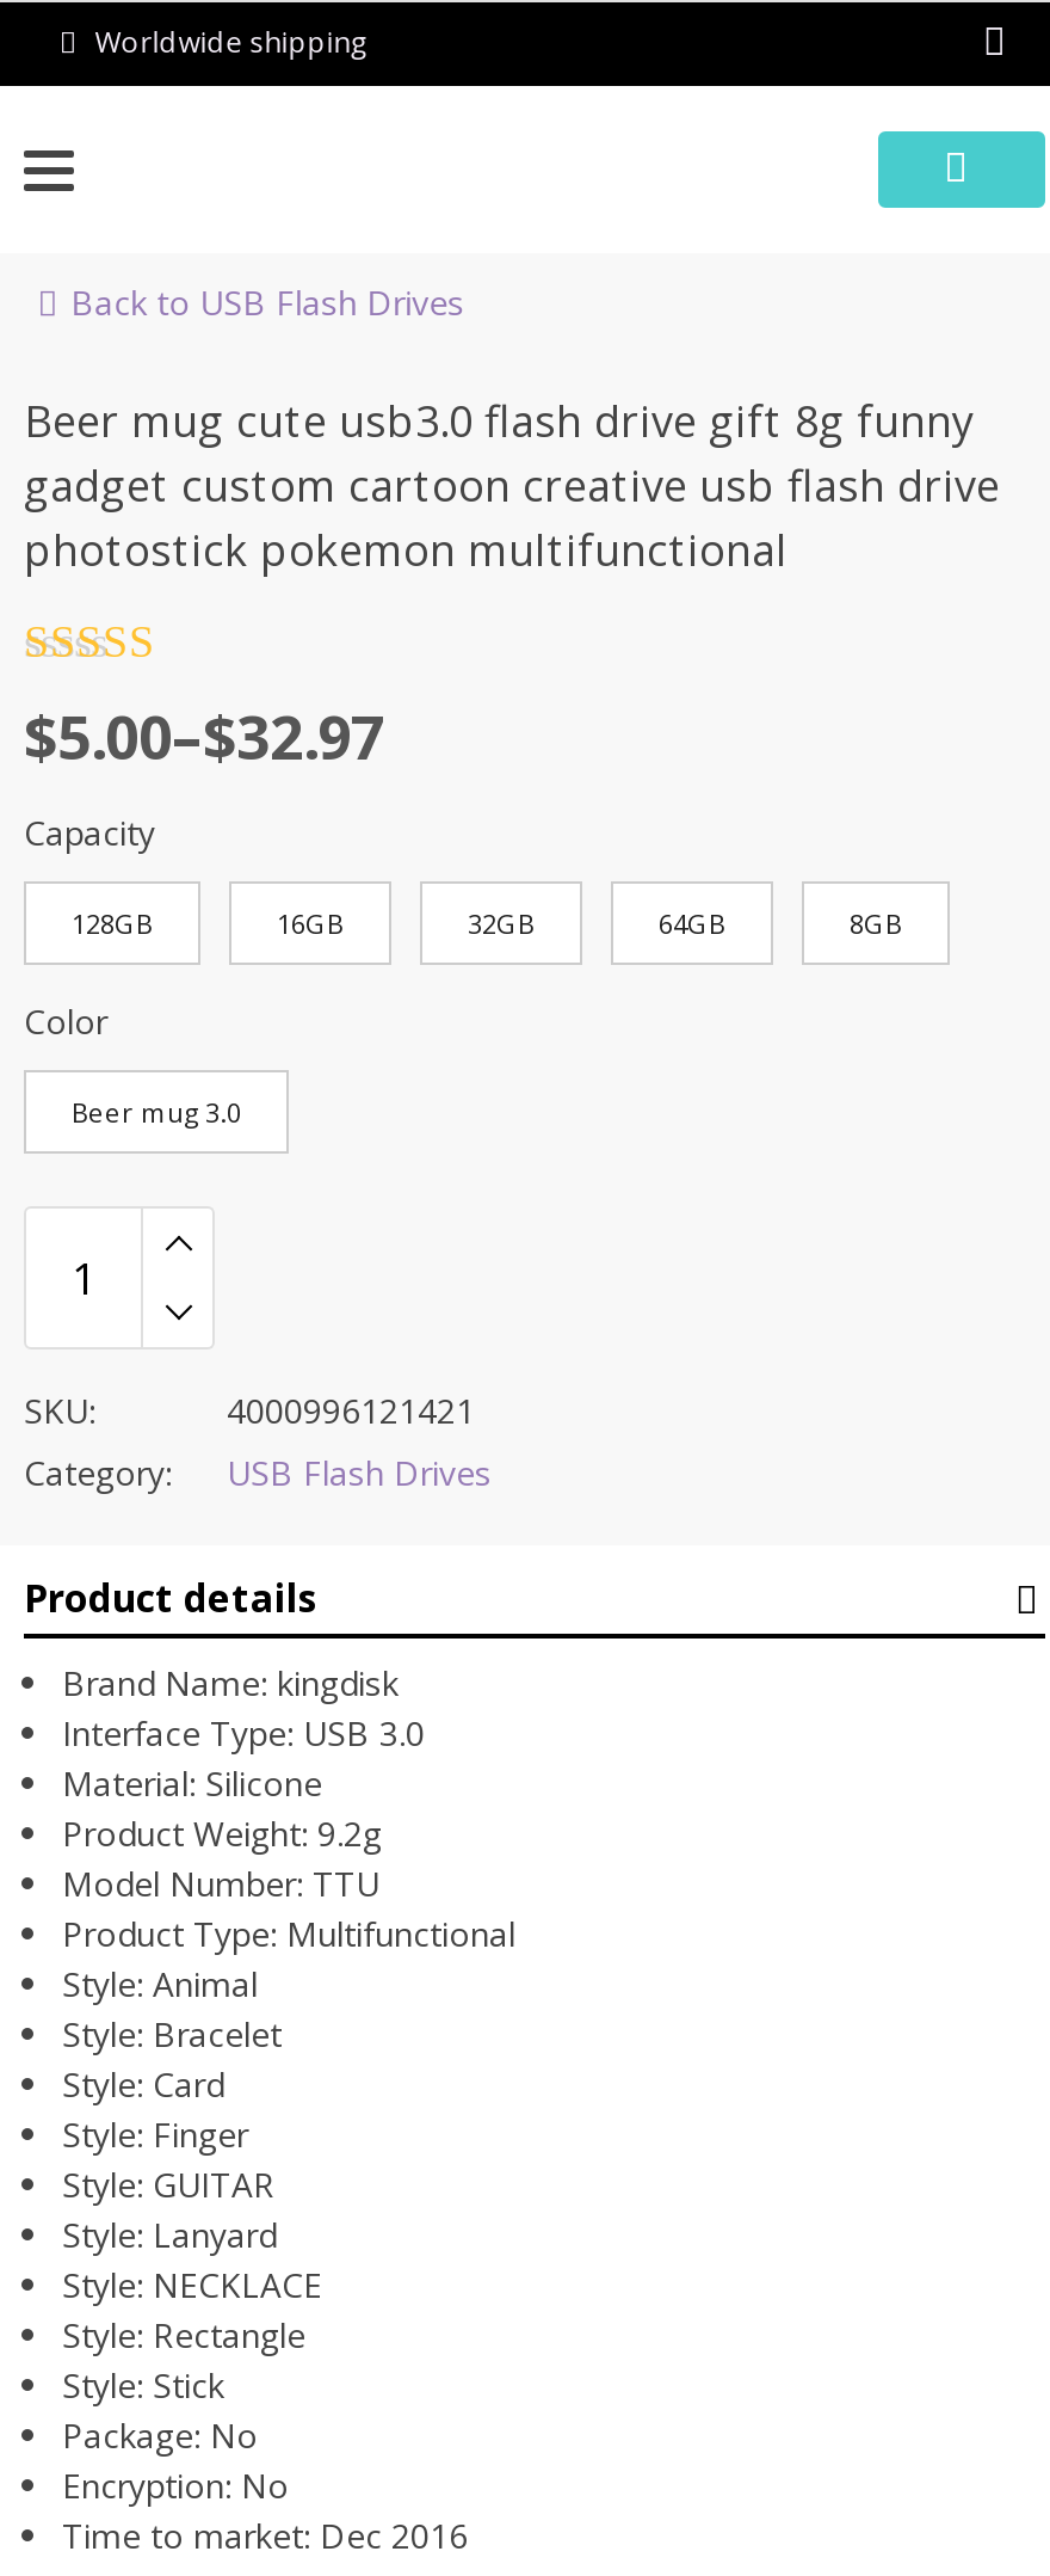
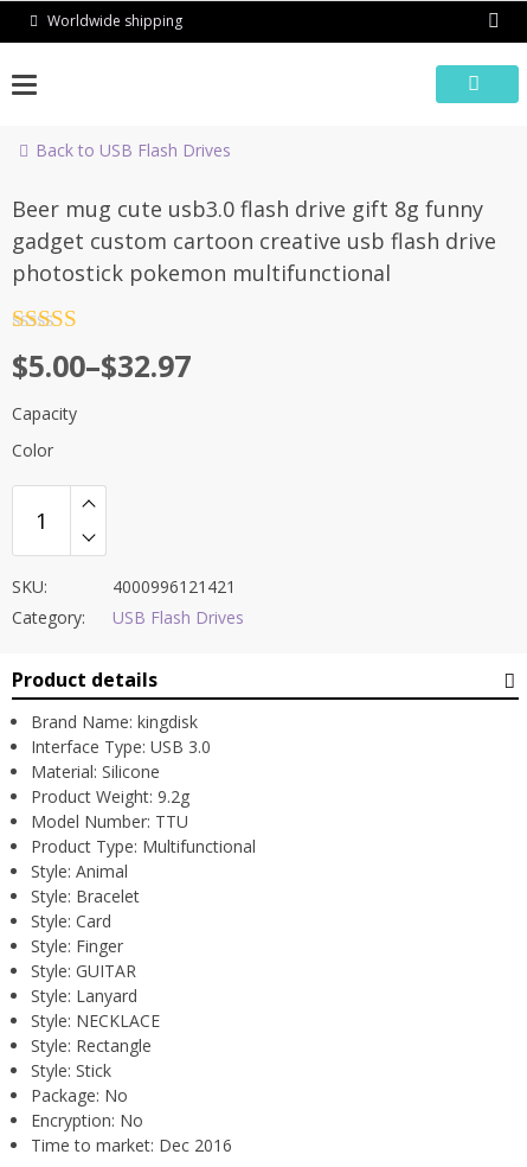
[72,905,902,941] 128GB | 16GB | 32GB | 64GB | 8GB -> none
[72,1094,241,1130] Beer mug 3.0 -> none

